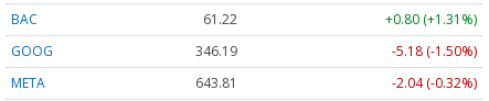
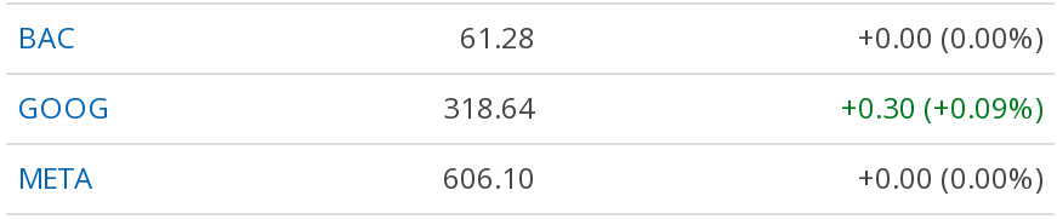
[203,9,237,28] 61.22 -> [460,17,535,58] 61.28
[385,9,477,28] +0.80 (+1.31%) -> [858,17,1042,58] +0.00 (0.00%)
[195,41,237,60] 346.19 -> [443,87,535,128] 318.64
[392,41,477,60] -5.18 (-1.50%) -> [841,87,1042,128] +0.30 (+0.09%)
[195,73,237,92] 643.81 -> [443,157,535,198] 606.10
[392,73,477,92] -2.04 (-0.32%) -> [858,157,1042,198] +0.00 (0.00%)

